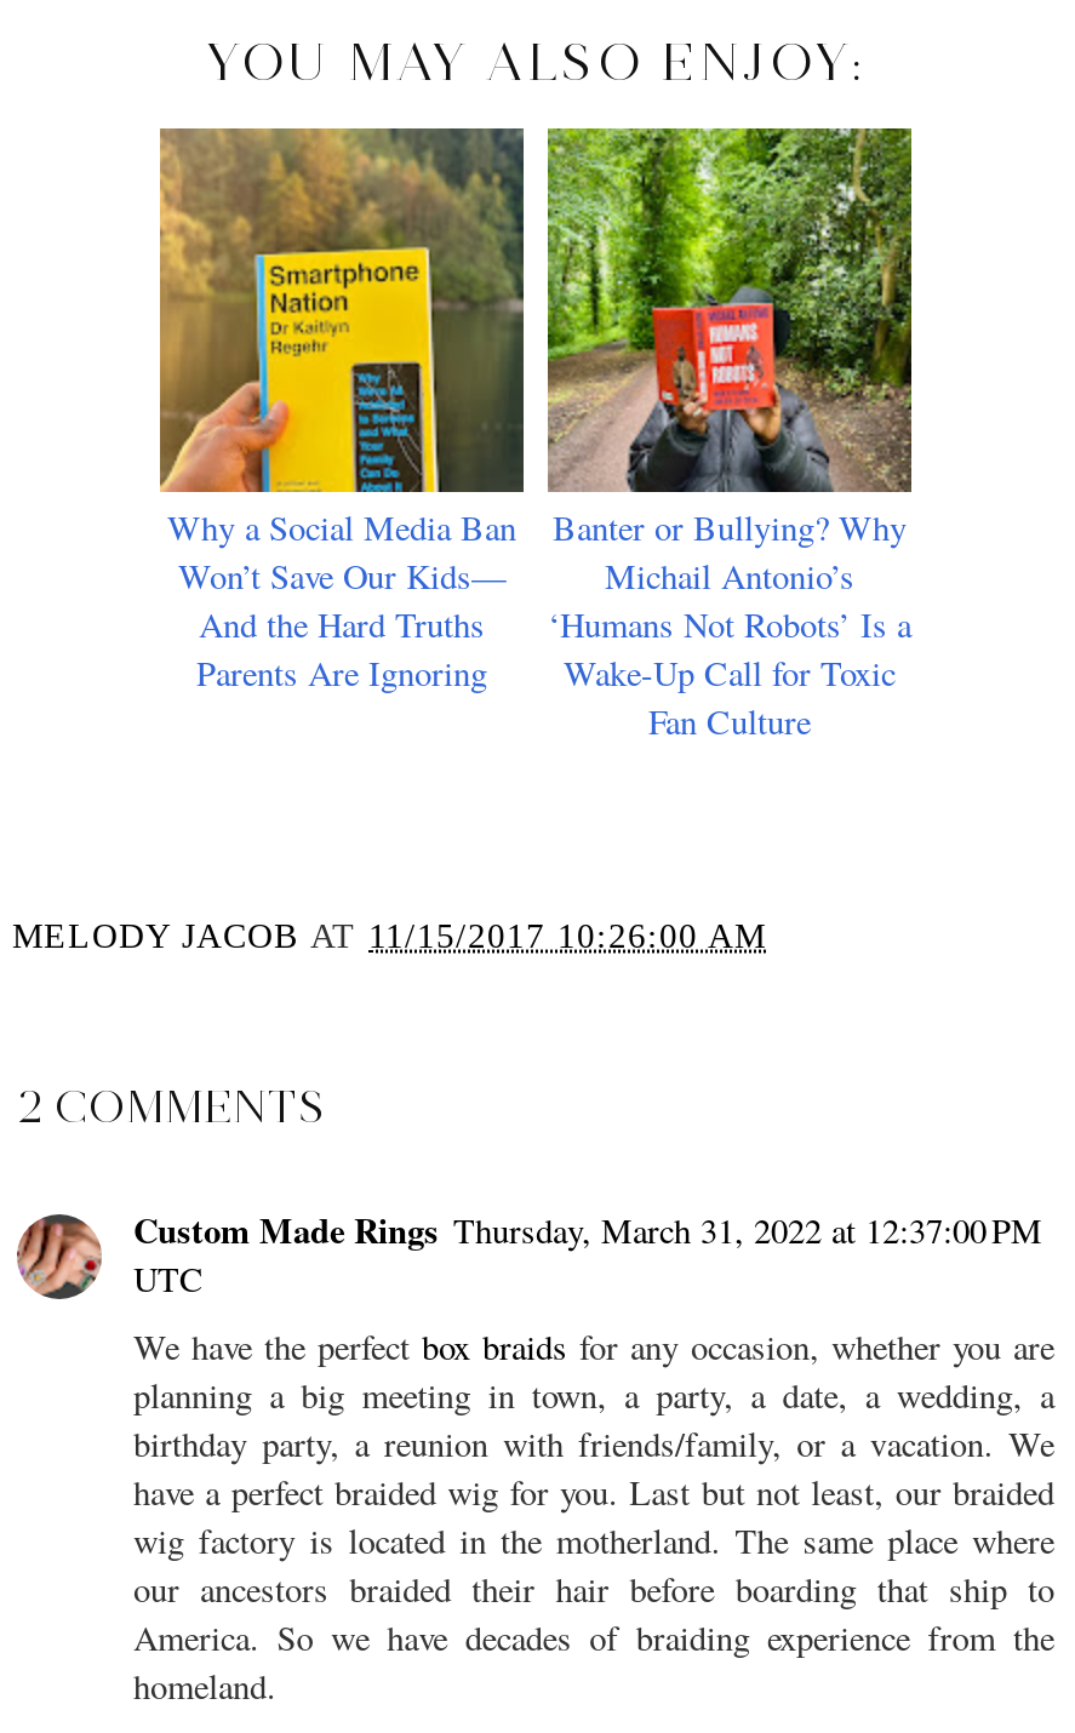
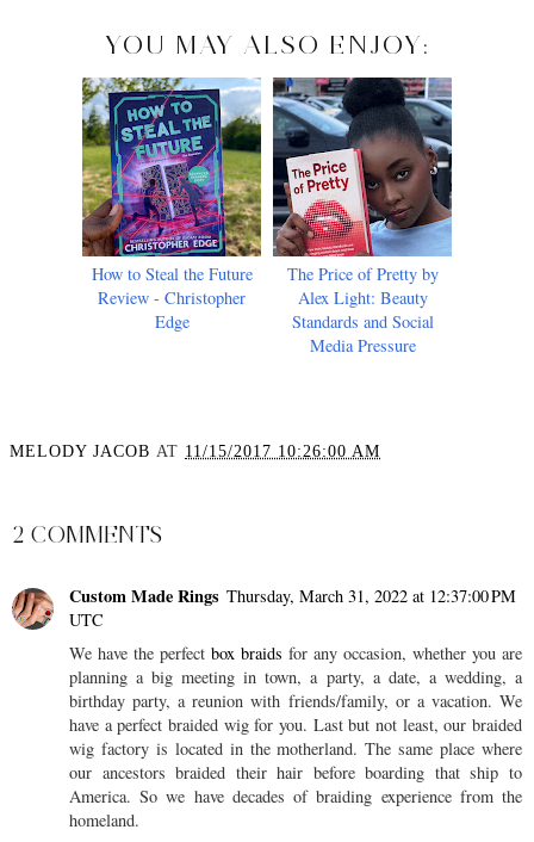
[158,126,526,695] [image] | Why a Social Media Ban | Won’t Save Our Kids— | And the Hard Truths | Parents Are Ignoring -> [81,76,262,333] [image] | How to Steal the Future | Review - Christopher | Edge
[545,126,914,744] [image] | Banter or Bullying? Why | Michail Antonio’s | ‘Humans Not Robots’ Is a | Wake-Up Call for Toxic | Fan Culture -> [272,76,453,356] [image] | The Price of Pretty by | Alex Light: Beauty | Standards and Social | Media Pressure

